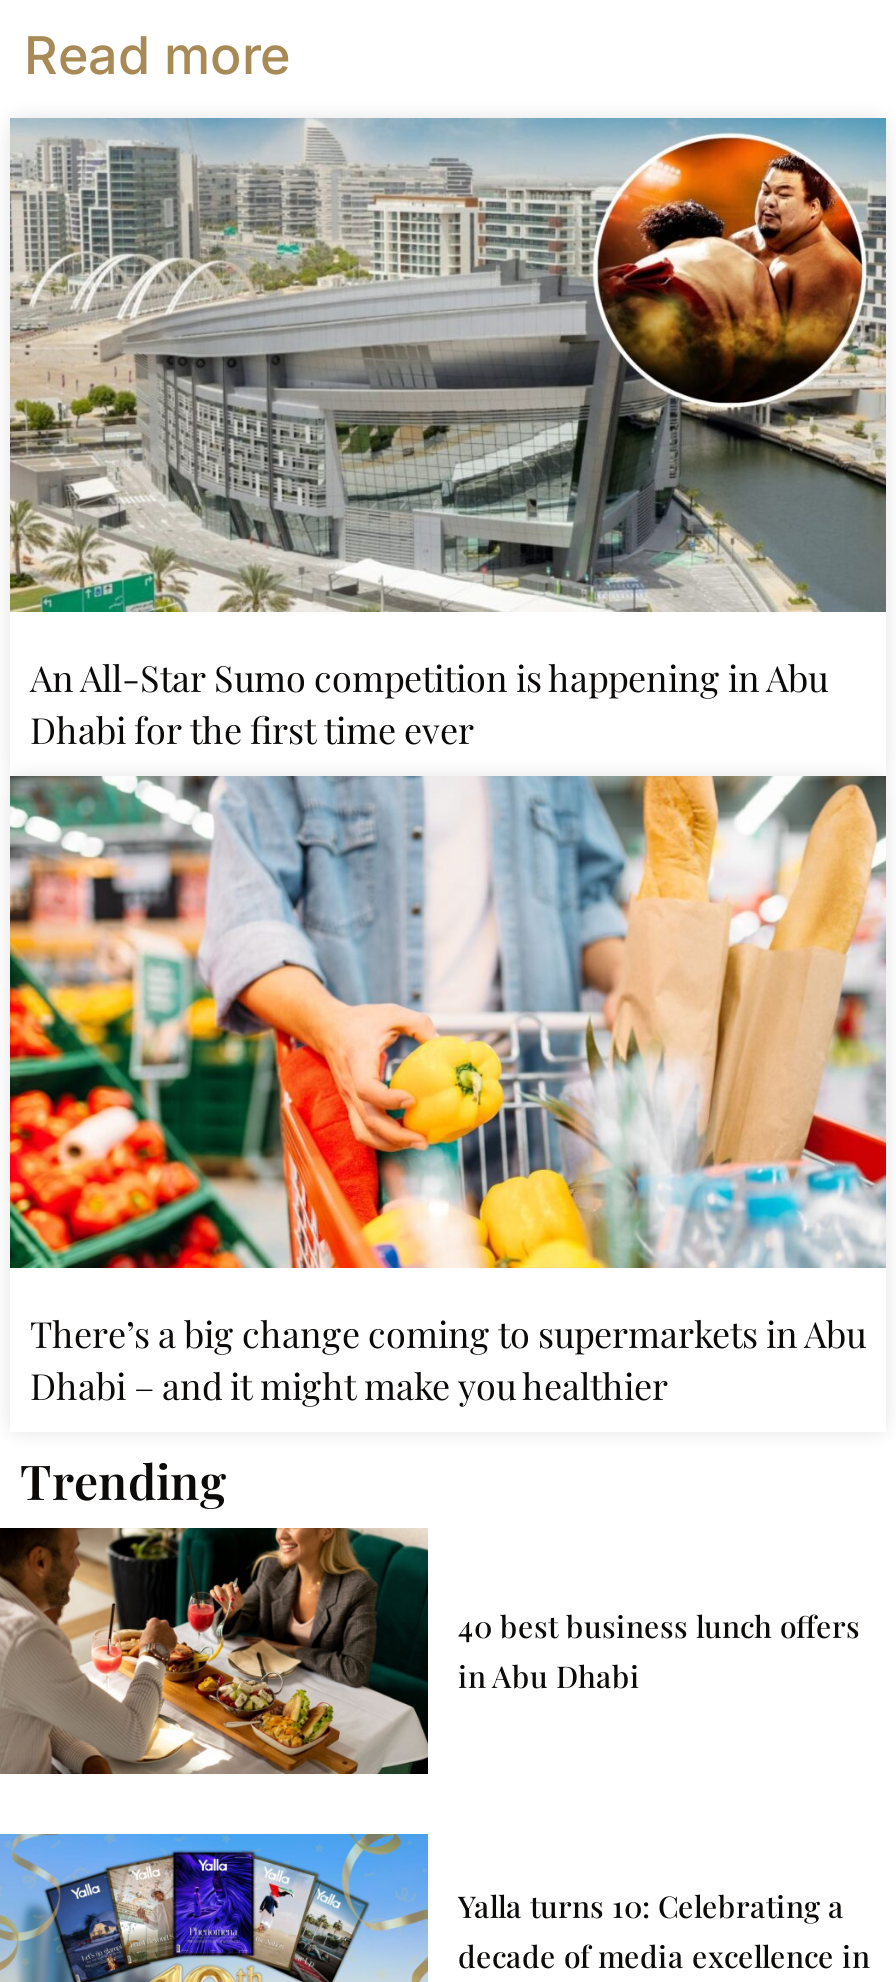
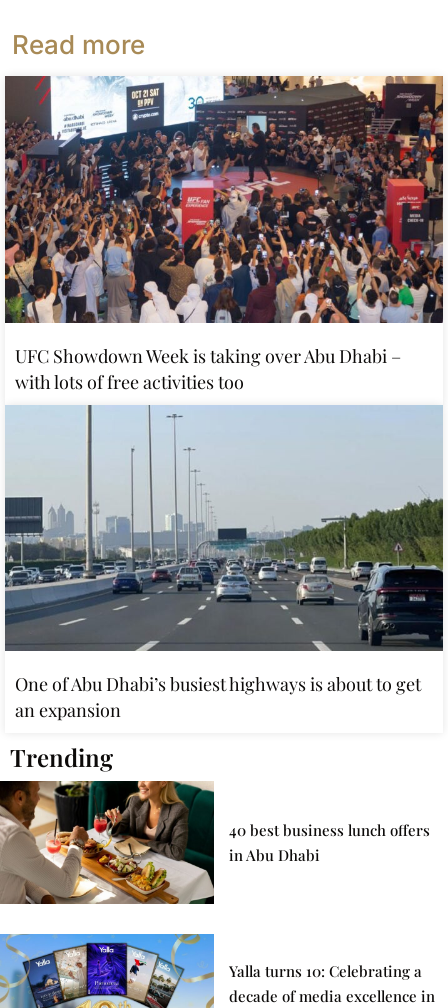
[8,116,888,753] [image] | An All-Star Sumo competition is happening in Abu | Dhabi for the first time ever -> [4,75,444,394] [image] | UFC Showdown Week is taking over Abu Dhabi – | with lots of free activities too
[8,774,888,1410] [image] | There’s a big change coming to supermarkets in Abu | Dhabi – and it might make you healthier -> [4,405,444,722] [image] | One of Abu Dhabi’s busiest highways is about to get | an expansion

